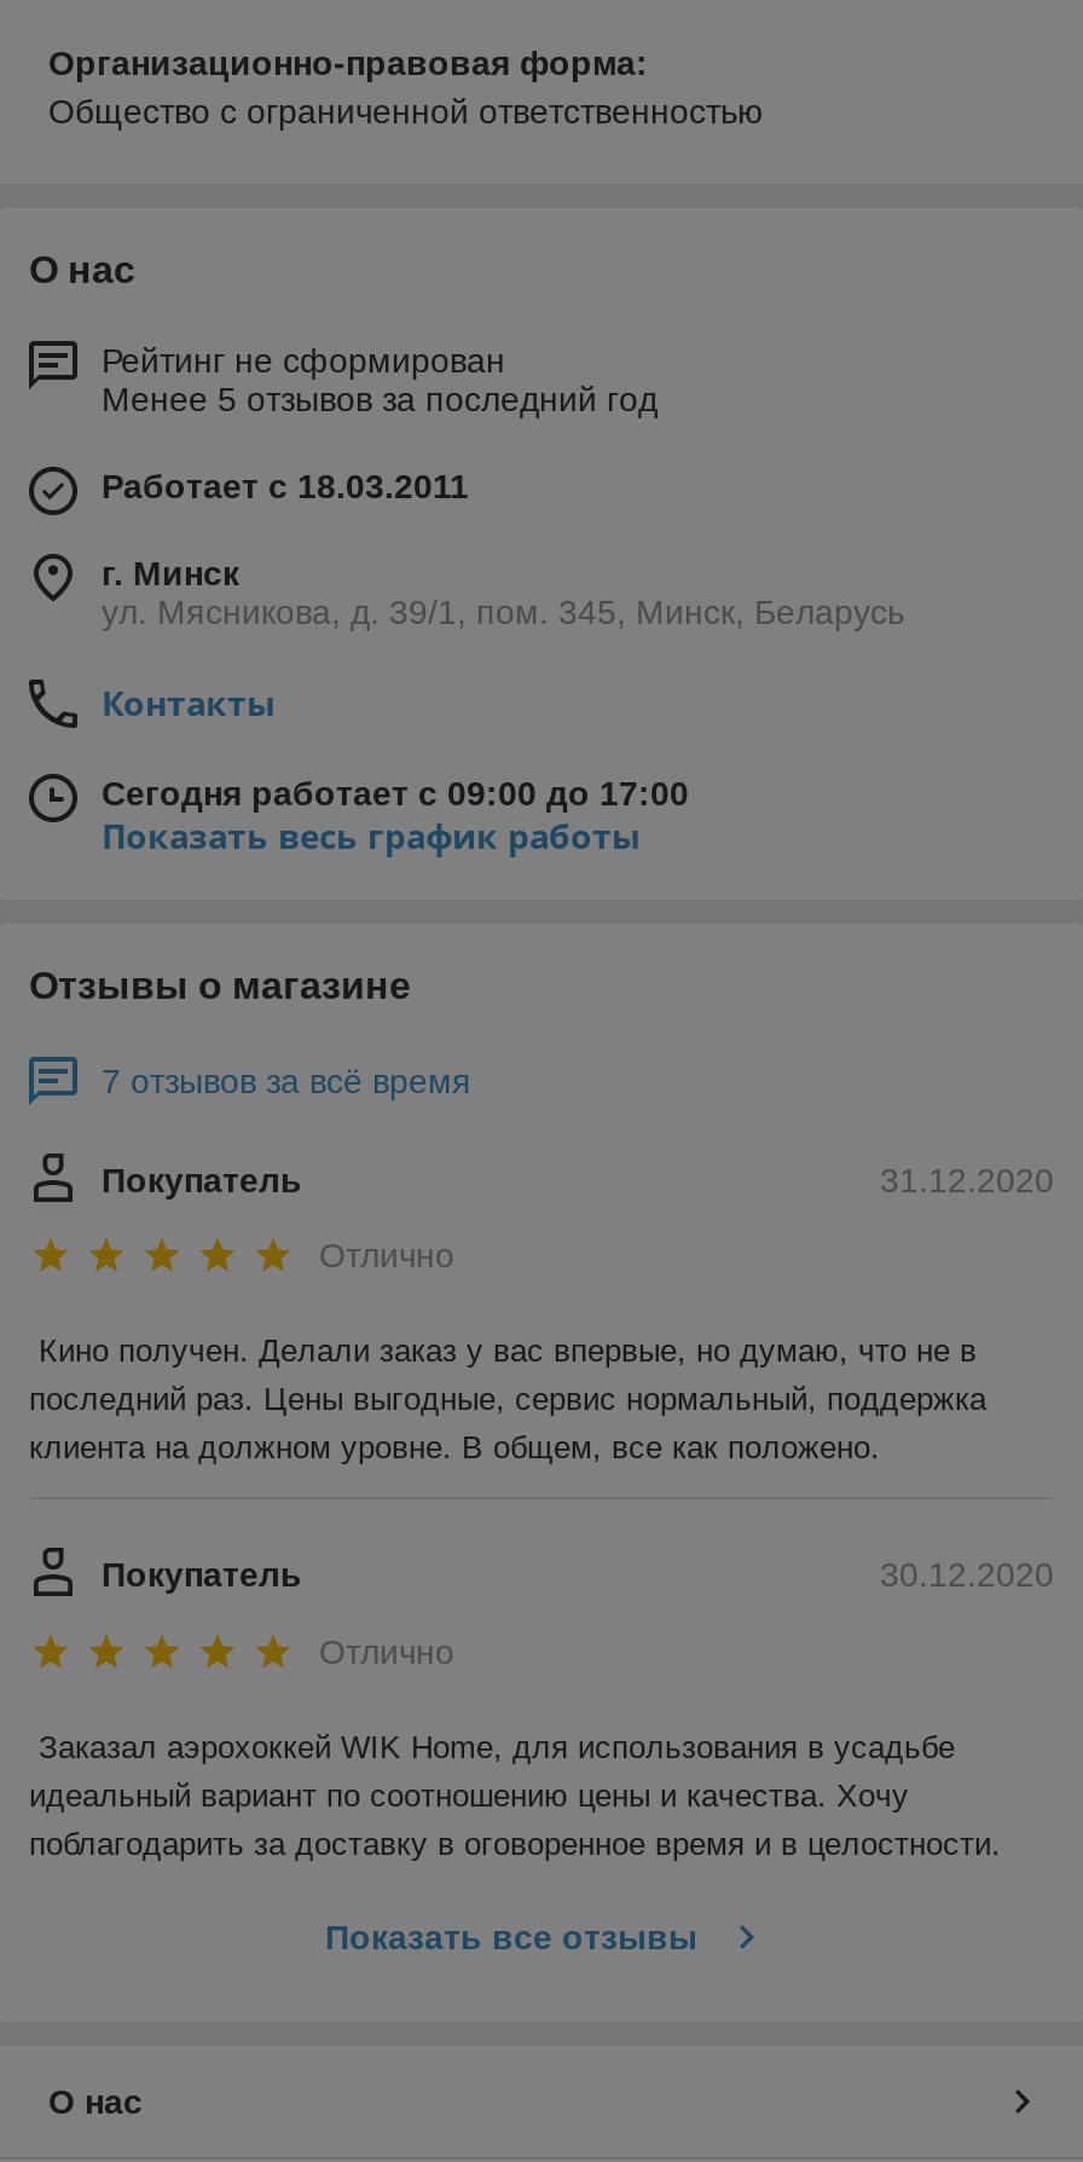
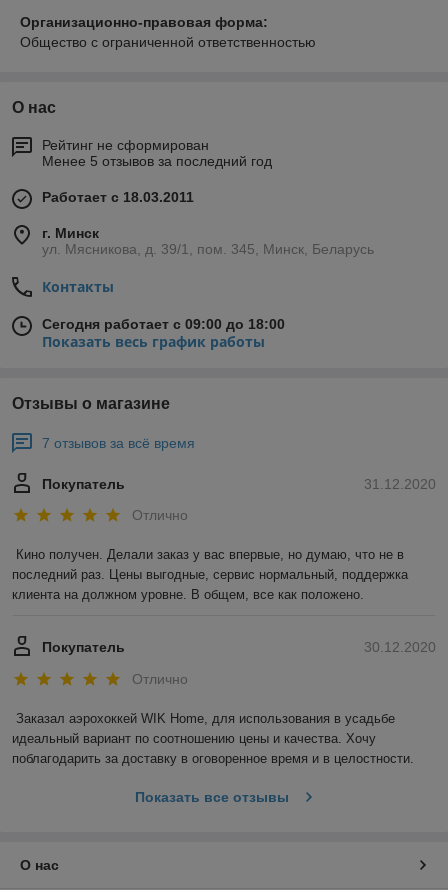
[102,774,689,812] Сегодня работает с 09:00 до 17:00 -> [42,316,285,332] Сегодня работает с 09:00 до 18:00

